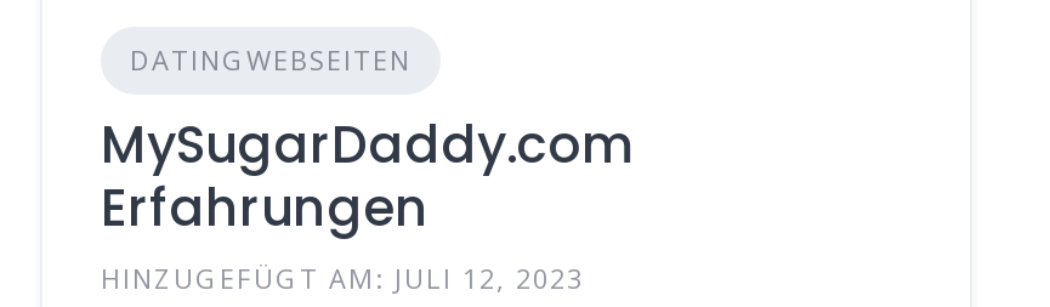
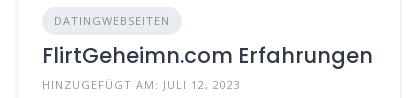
[101,109,635,243] MySugarDaddy.com | Erfahrungen -> [42,41,373,70] FlirtGeheimn.com Erfahrungen

